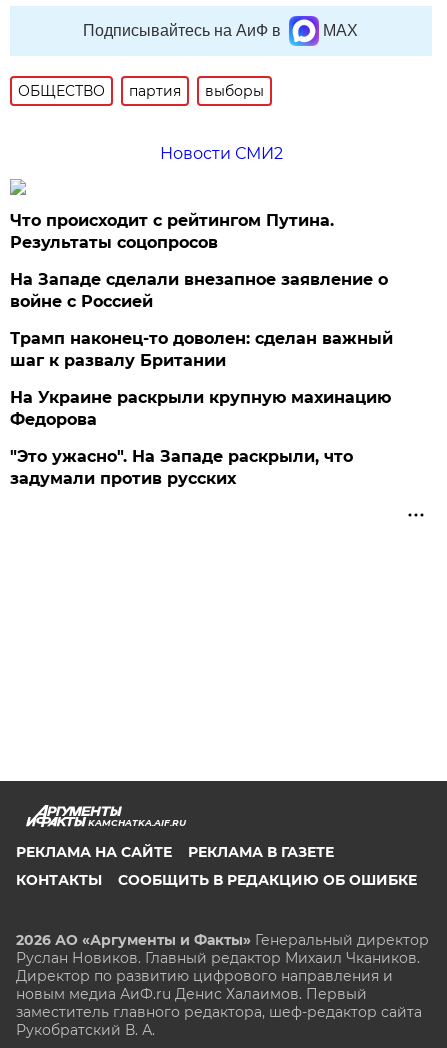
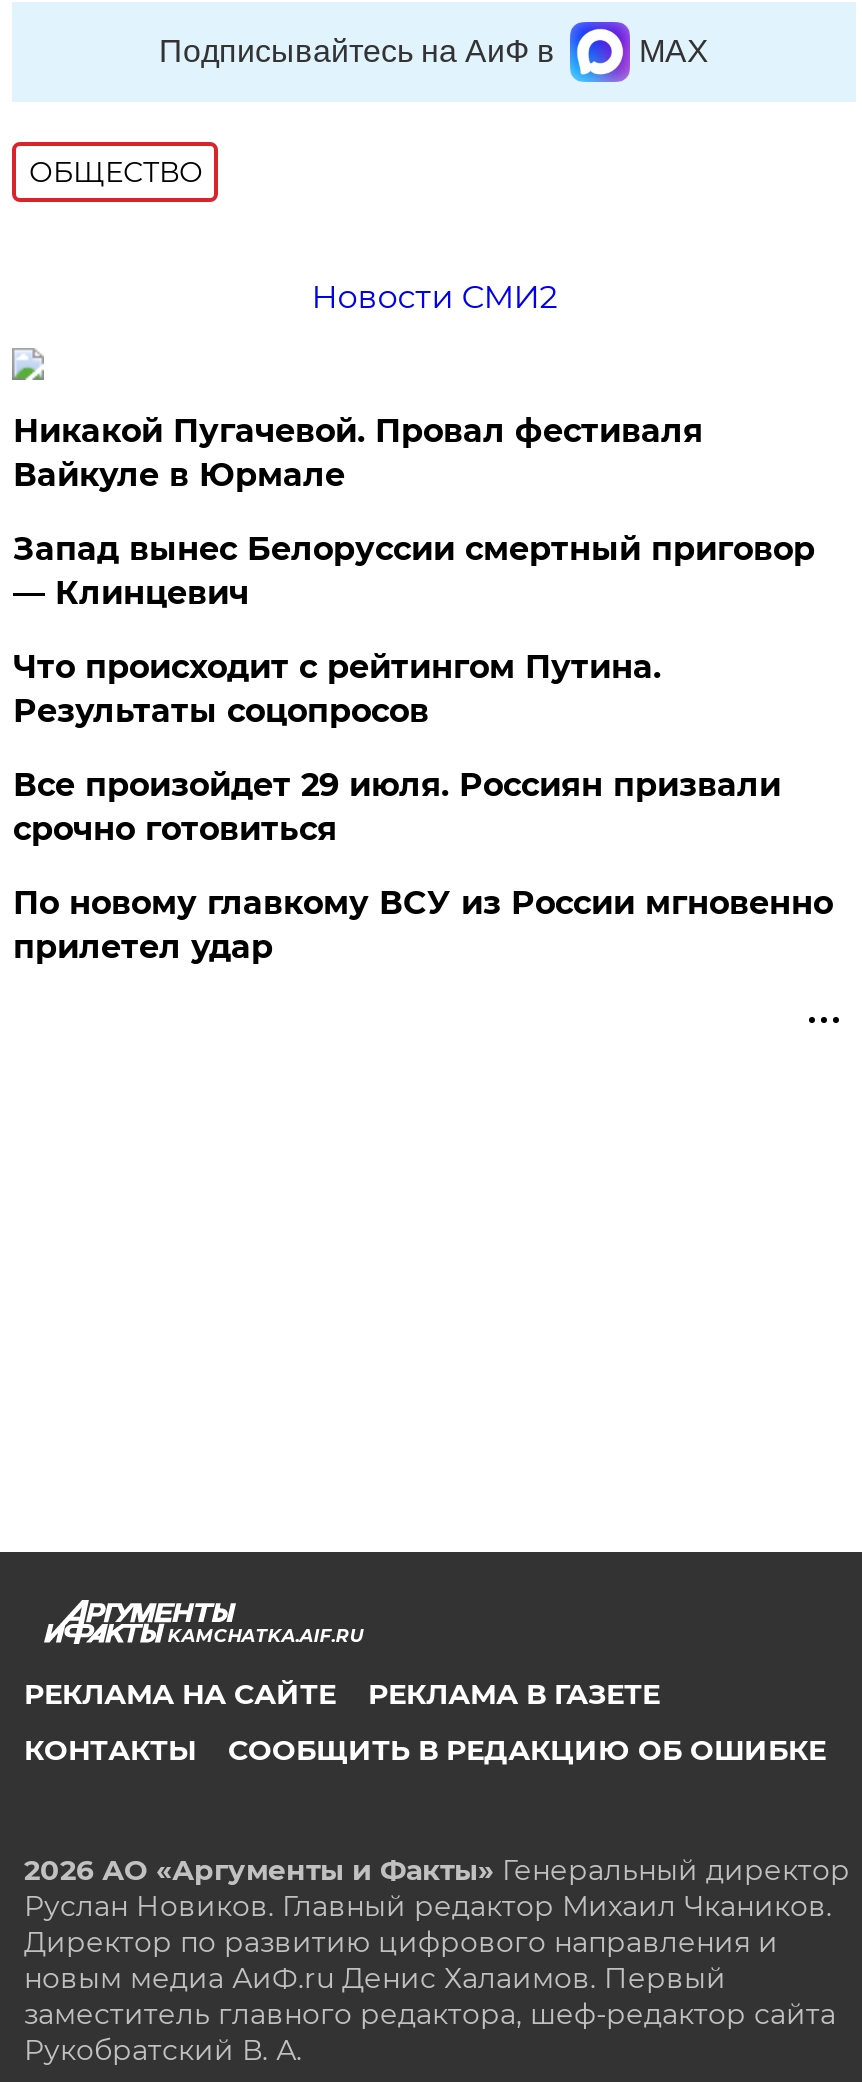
[129,82,264,100] партия | выборы -> none
none -> [13,412,815,612] Никакой Пугачевой. Провал фестиваля | Вайкуле в Юрмале | Запад вынес Белоруссии смертный приговор | — Клинцевич
moved [10,211,334,252] -> [13,648,661,730]: Что происходит с рейтингом Путина. | Результаты соцопросов
[10,270,393,488] На Западе сделали внезапное заявление о | войне с Россией | Трамп наконец-то доволен: сделан важный | шаг к развалу Британии | На Украине раскрыли крупную махинацию | Федорова | "Это ужасно". На Западе раскрыли, что | задумали против русских -> [13,766,833,966] Все произойдет 29 июля. Россиян призвали | срочно готовиться | По новому главкому ВСУ из России мгновенно | прилетел удар

